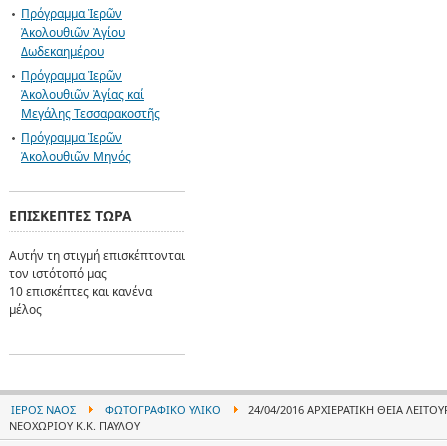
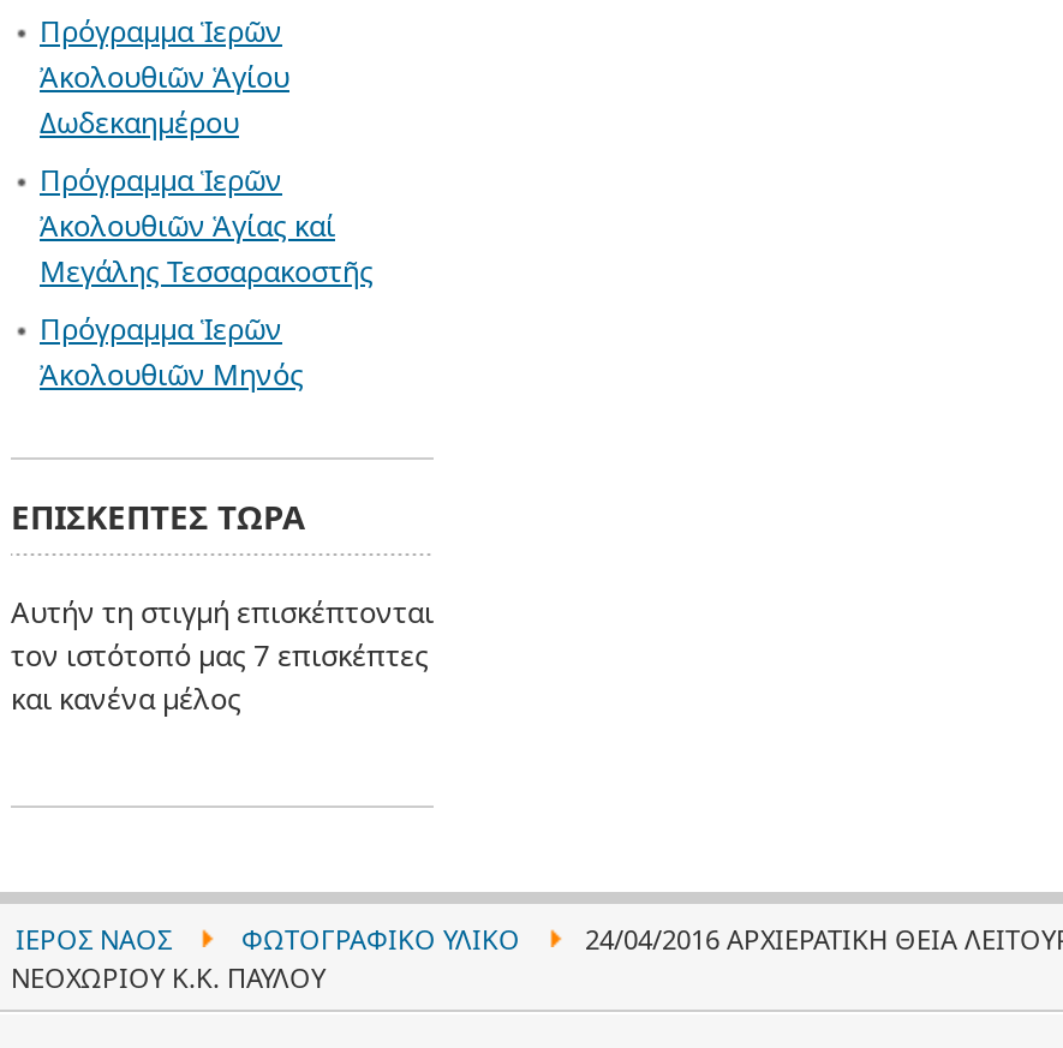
[9,265,152,318] τον ιστότοπό μας | 10 επισκέπτες και κανένα | μέλος -> [11,635,429,719] τον ιστότοπό μας 7 επισκέπτες | και κανένα μέλος

